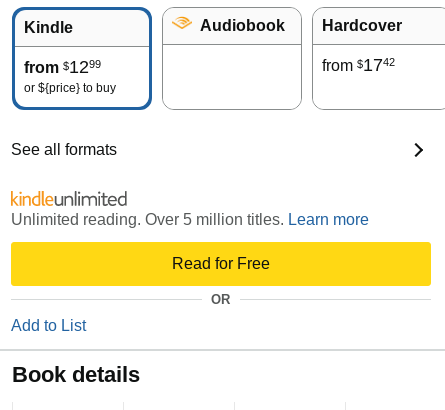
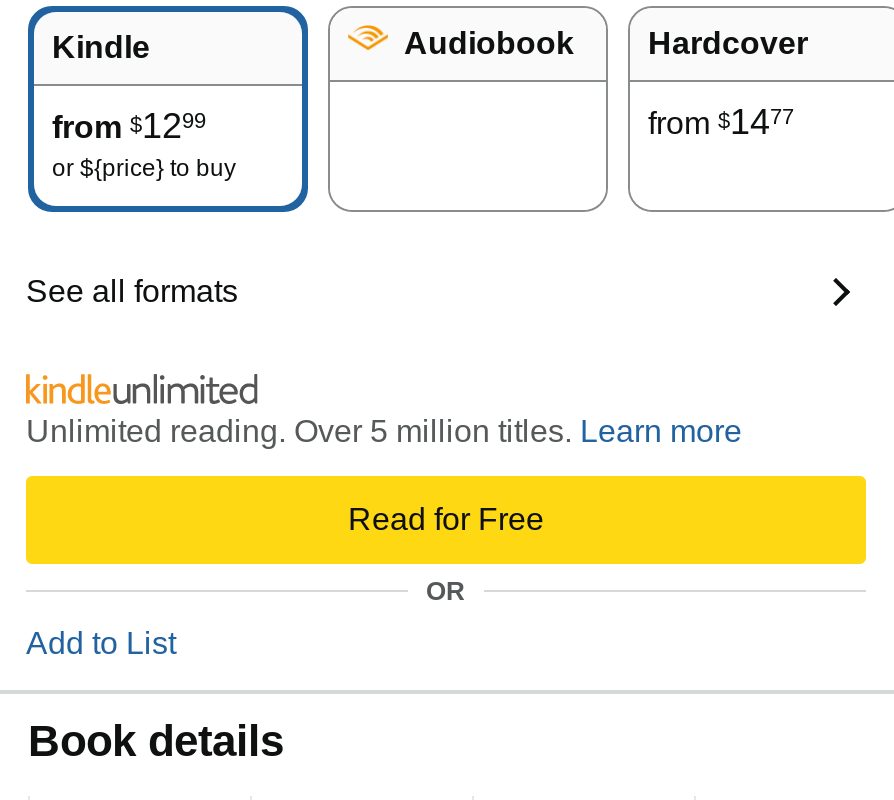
[322,55,395,75] from $1742 -> [648,102,794,142] from $1477

